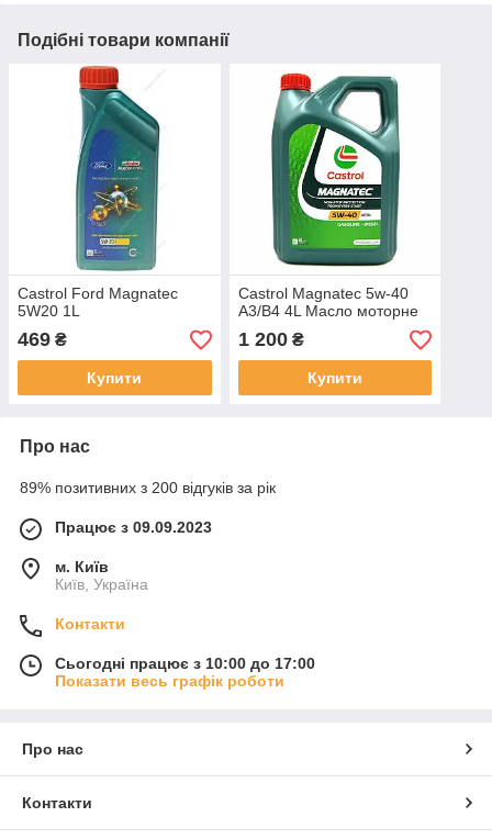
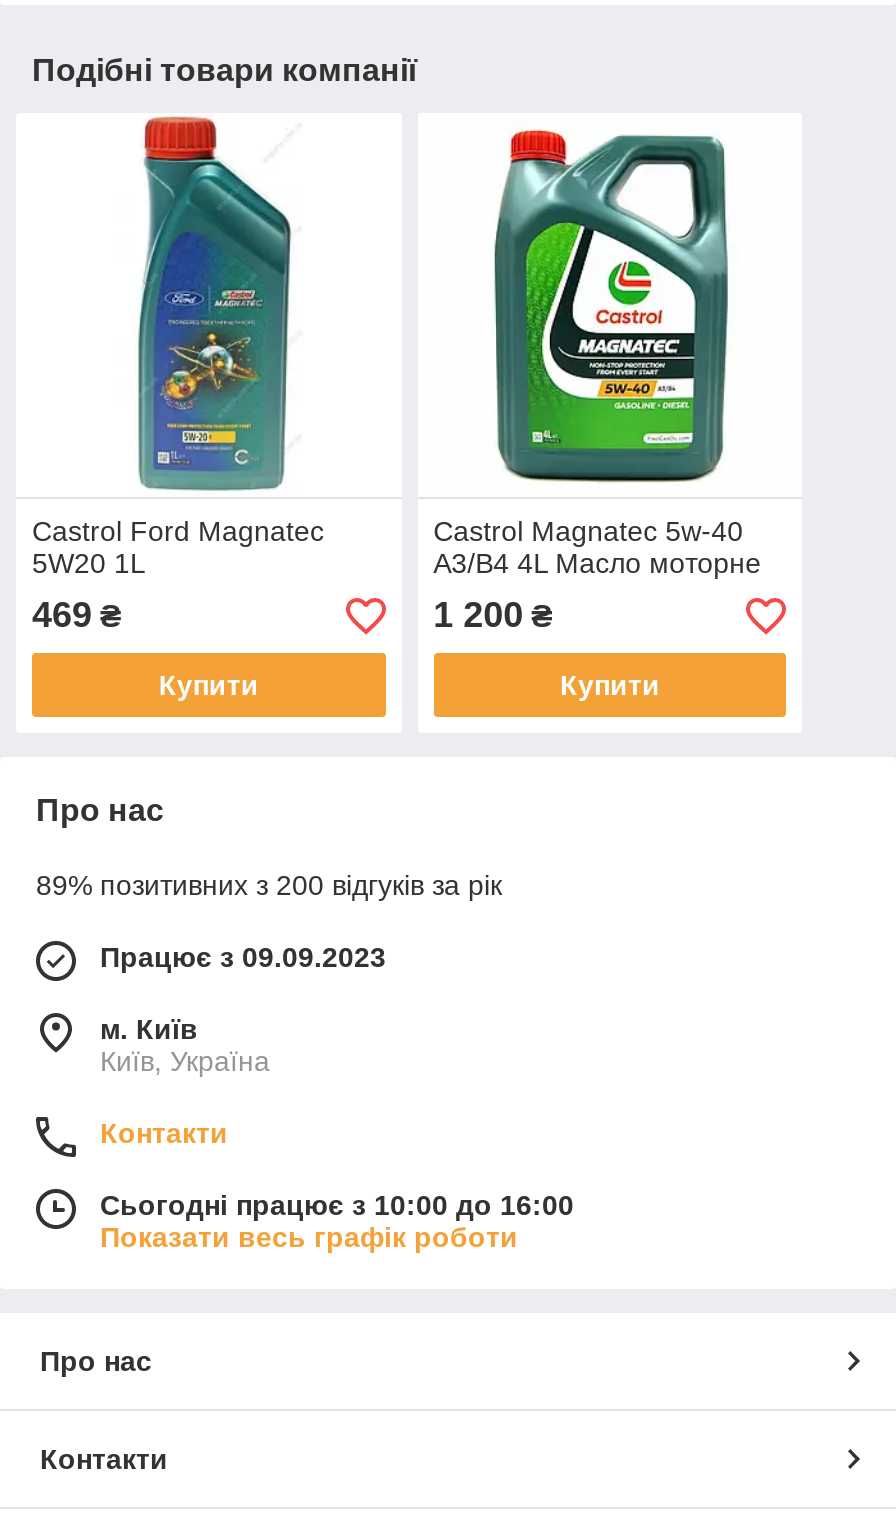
[55,655,315,673] Сьогодні працює з 10:00 до 17:00 -> [100,1190,574,1222] Сьогодні працює з 10:00 до 16:00

